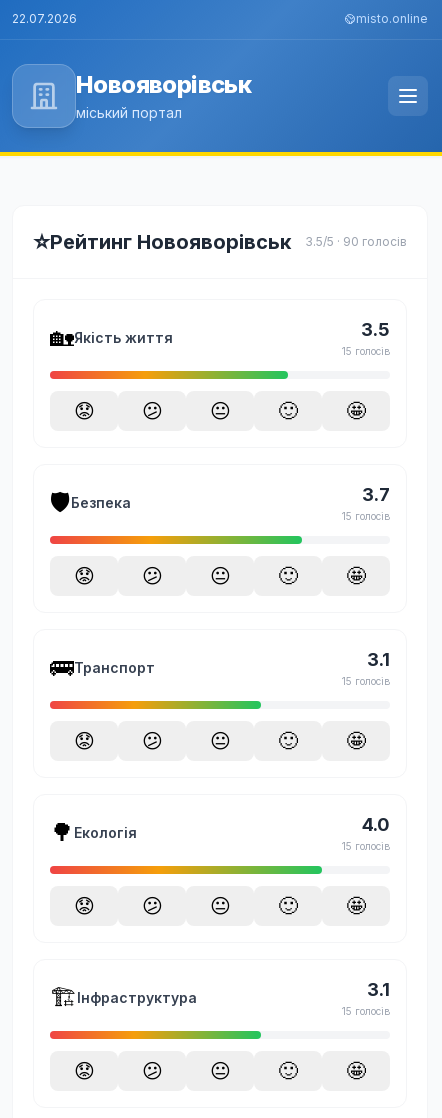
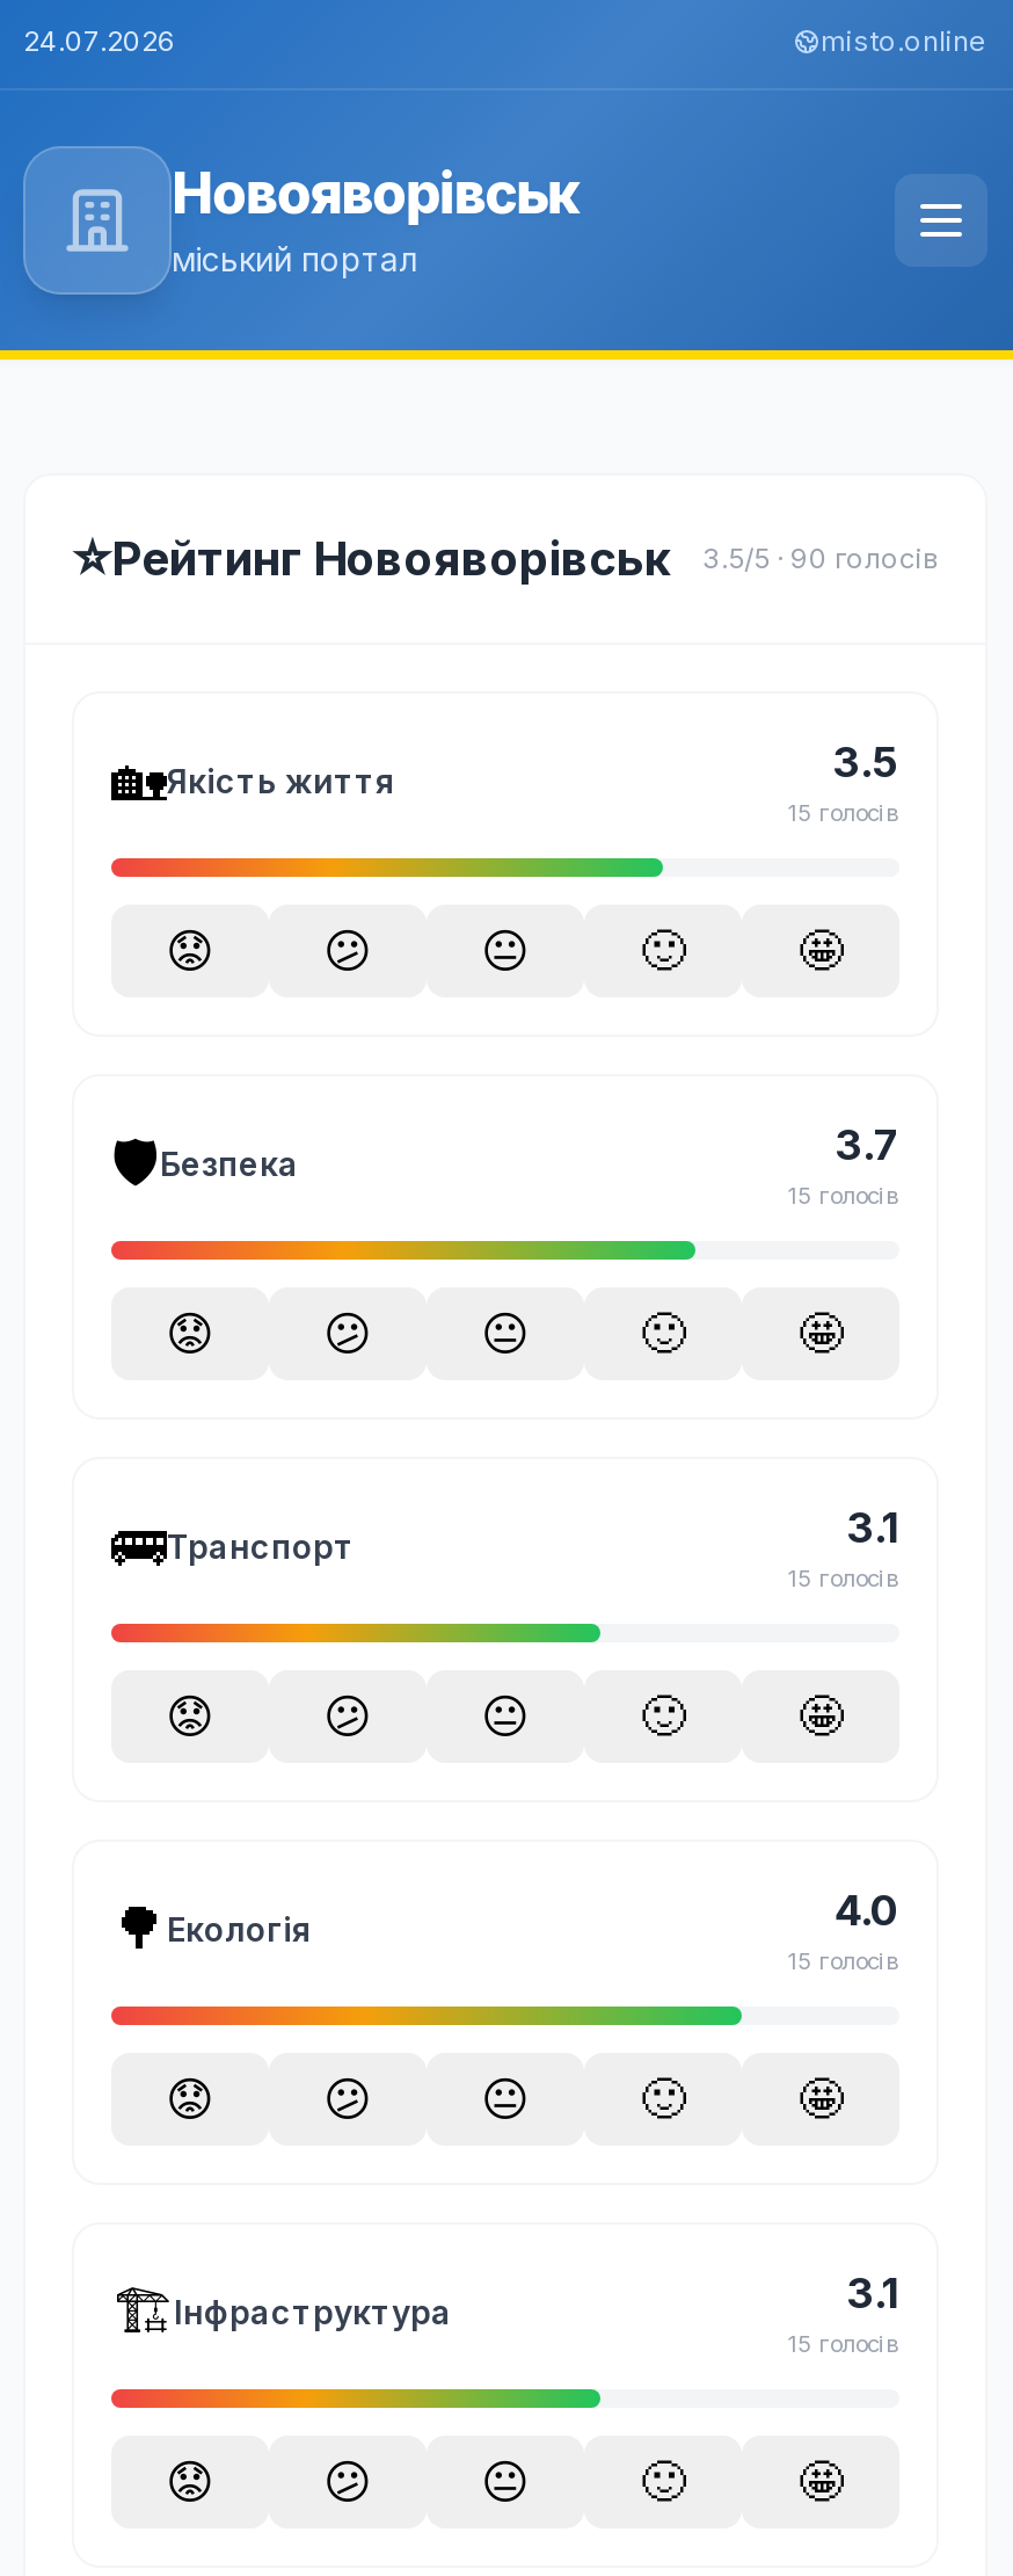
[12,11,77,26] 22.07.2026 -> [23,23,176,58] 24.07.2026

